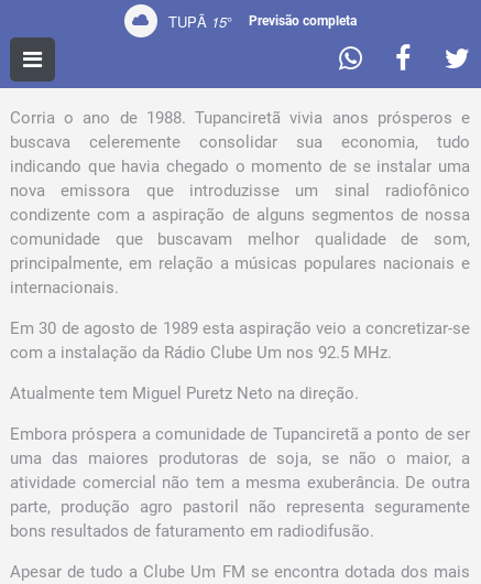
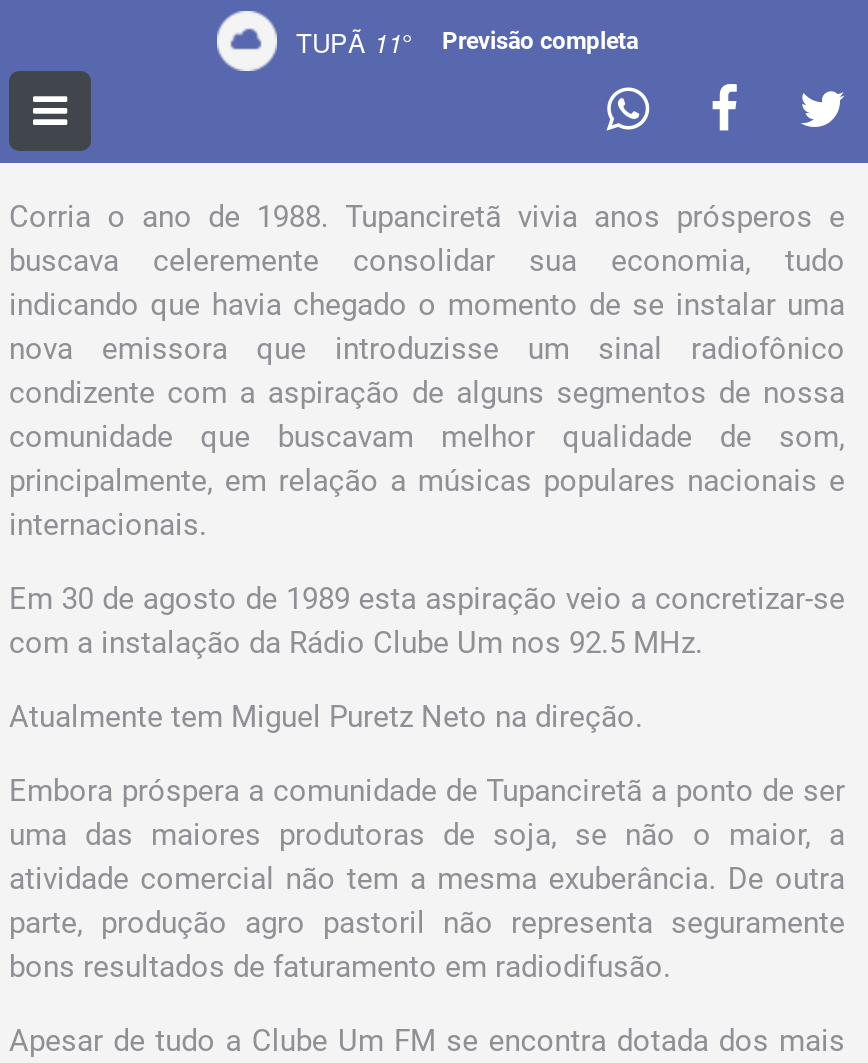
[168,10,356,31] TUPÃ 15° Previsão completa -> [296,22,638,60] TUPÃ 11° Previsão completa

